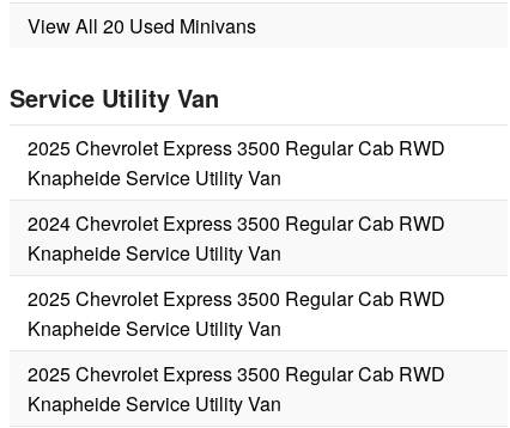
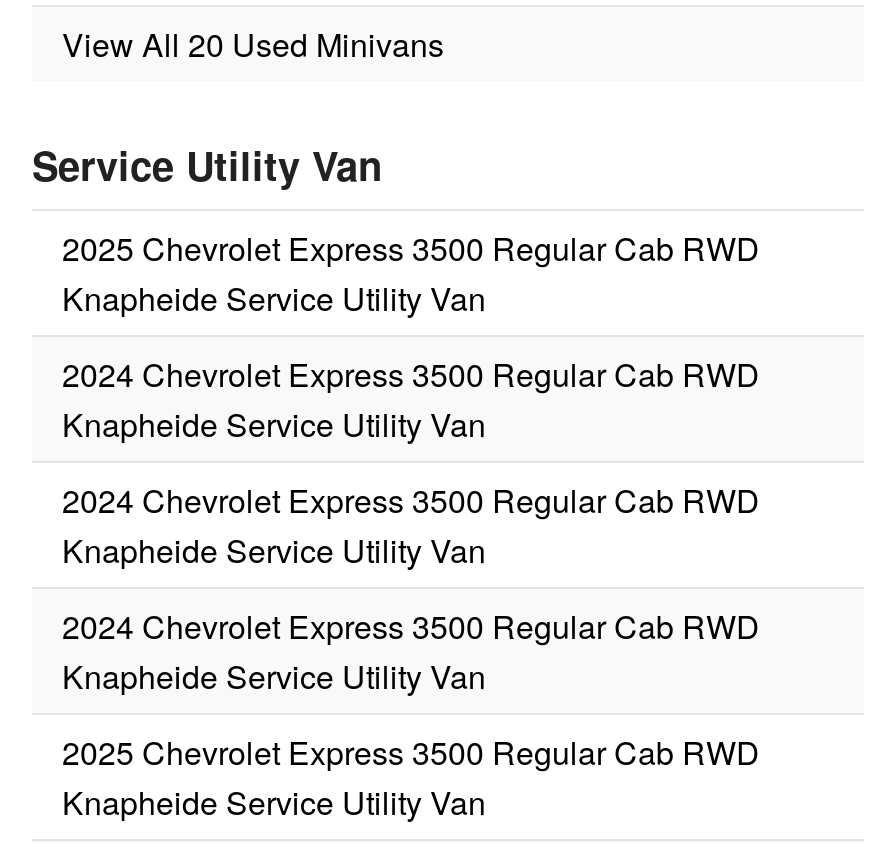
[28,284,445,312] 2025 Chevrolet Express 3500 Regular Cab RWD -> [62,477,760,649] 2024 Chevrolet Express 3500 Regular Cab RWD | Knapheide Service Utility Van | 2024 Chevrolet Express 3500 Regular Cab RWD

